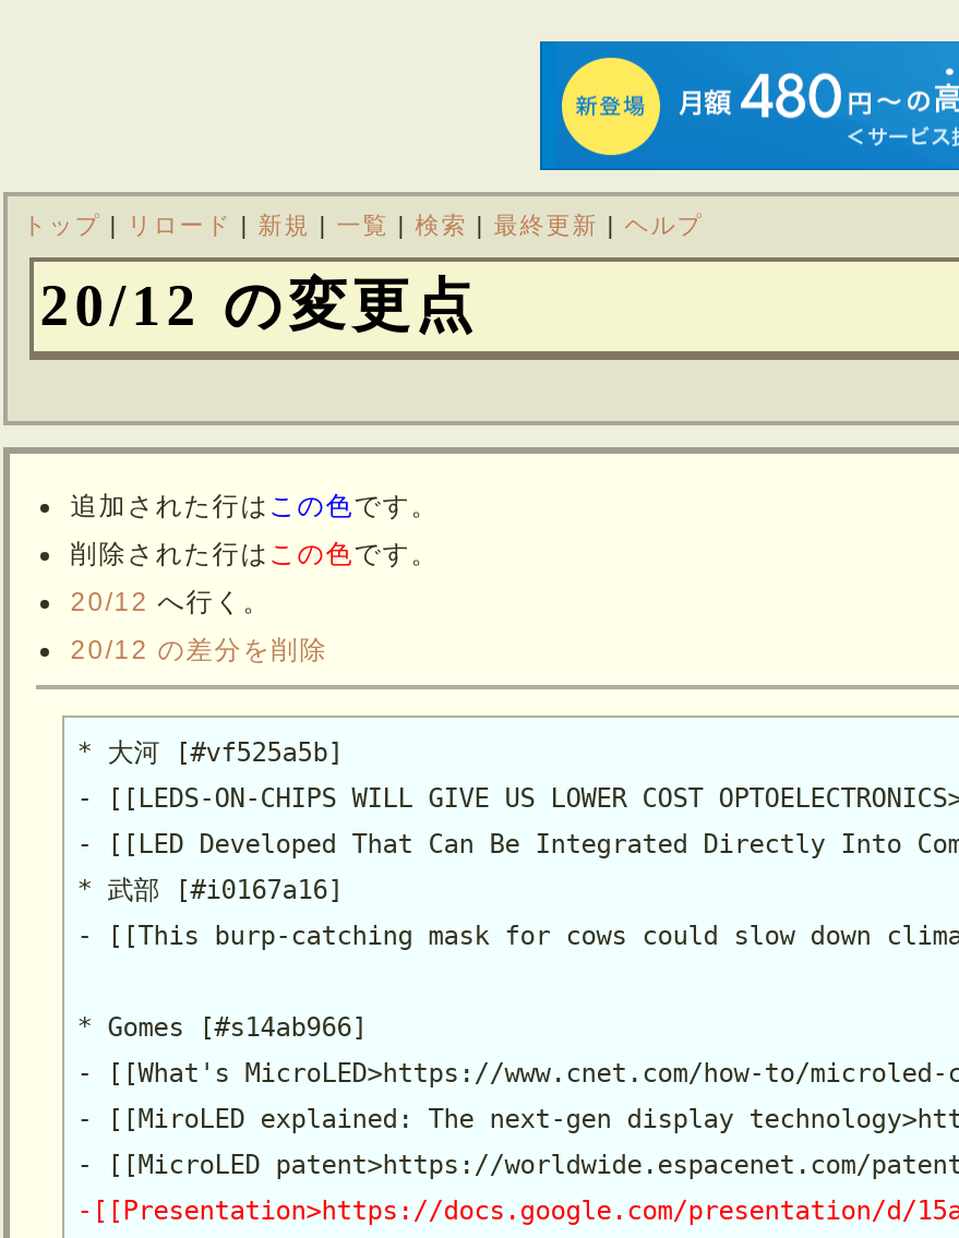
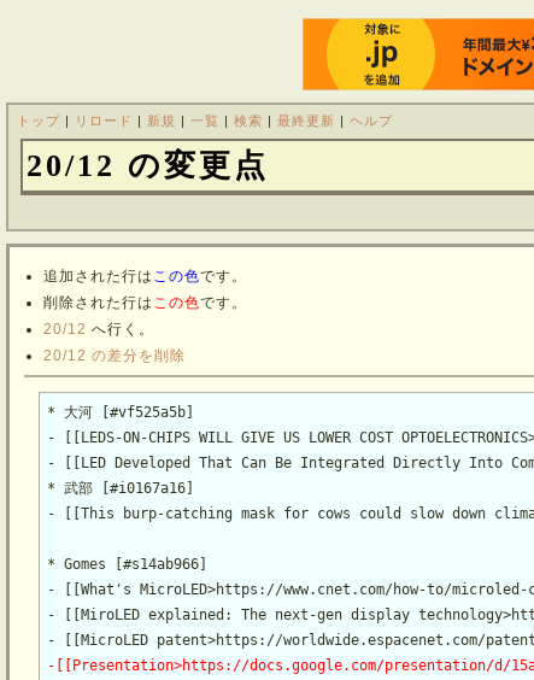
[538,39,952,172] [image] -> [301,17,530,92] [image]

